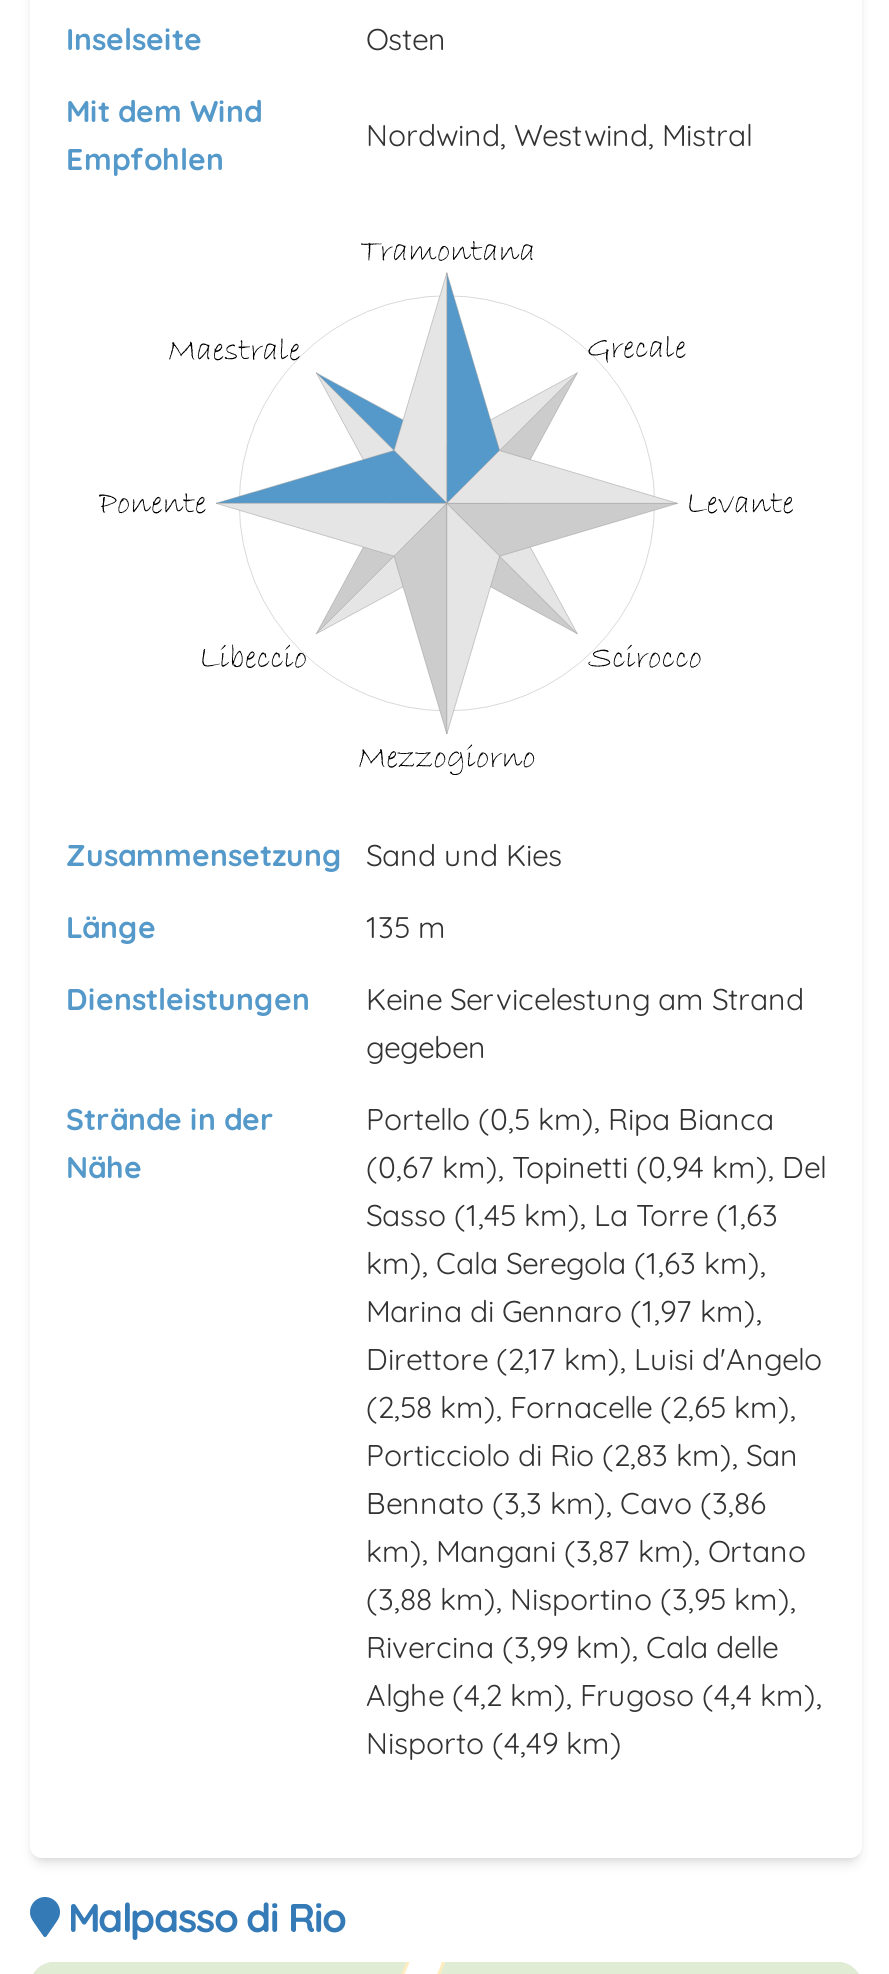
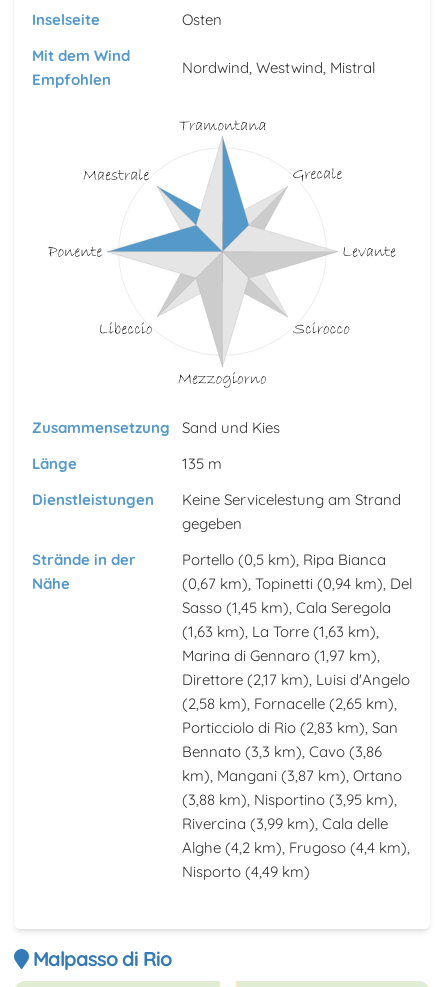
[366,1196,778,1282] Sasso (1,45 km), La Torre (1,63 | km), Cala Seregola (1,63 km), -> [182,598,391,641] Sasso (1,45 km), Cala Seregola | (1,63 km), La Torre (1,63 km),

